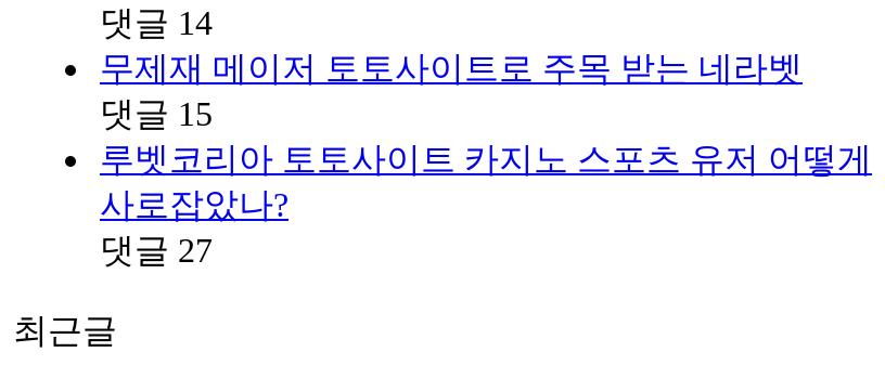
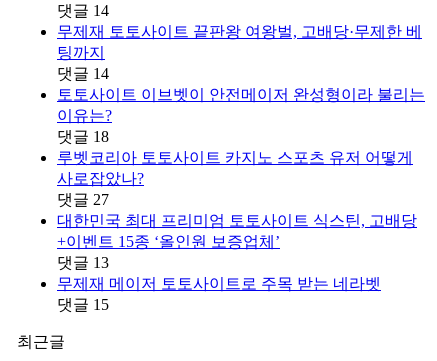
moved [100,50,803,133] -> [57,275,381,313]: 무제재 메이저 토토사이트로 주목 받는 네라벳 | 댓글 15
none -> [57,23,425,145] 무제재 토토사이트 끝판왕 여왕벌, 고배당·무제한 베 | 팅까지 | 댓글 14 | 토토사이트 이브벳이 안전메이저 완성형이라 불리는 | 이유는? | 댓글 18
none -> [57,212,417,271] 대한민국 최대 프리미엄 토토사이트 식스틴, 고배당 | +이벤트 15종 ‘올인원 보증업체’ | 댓글 13

